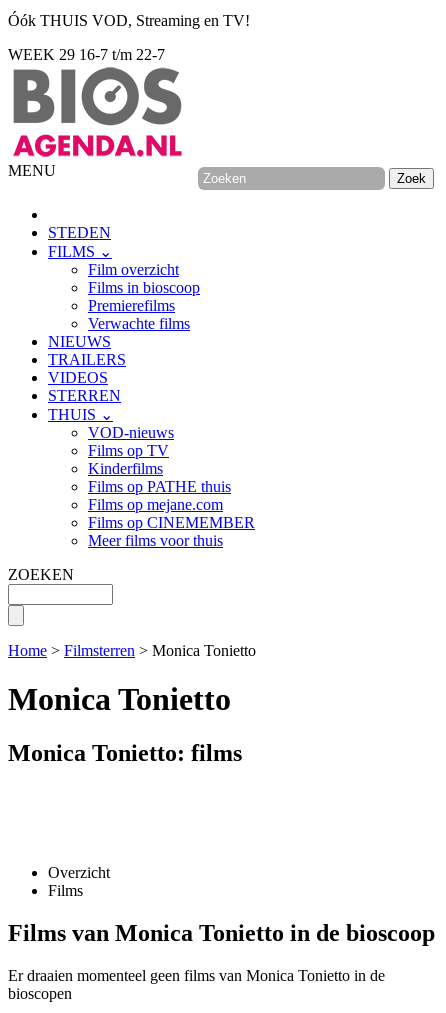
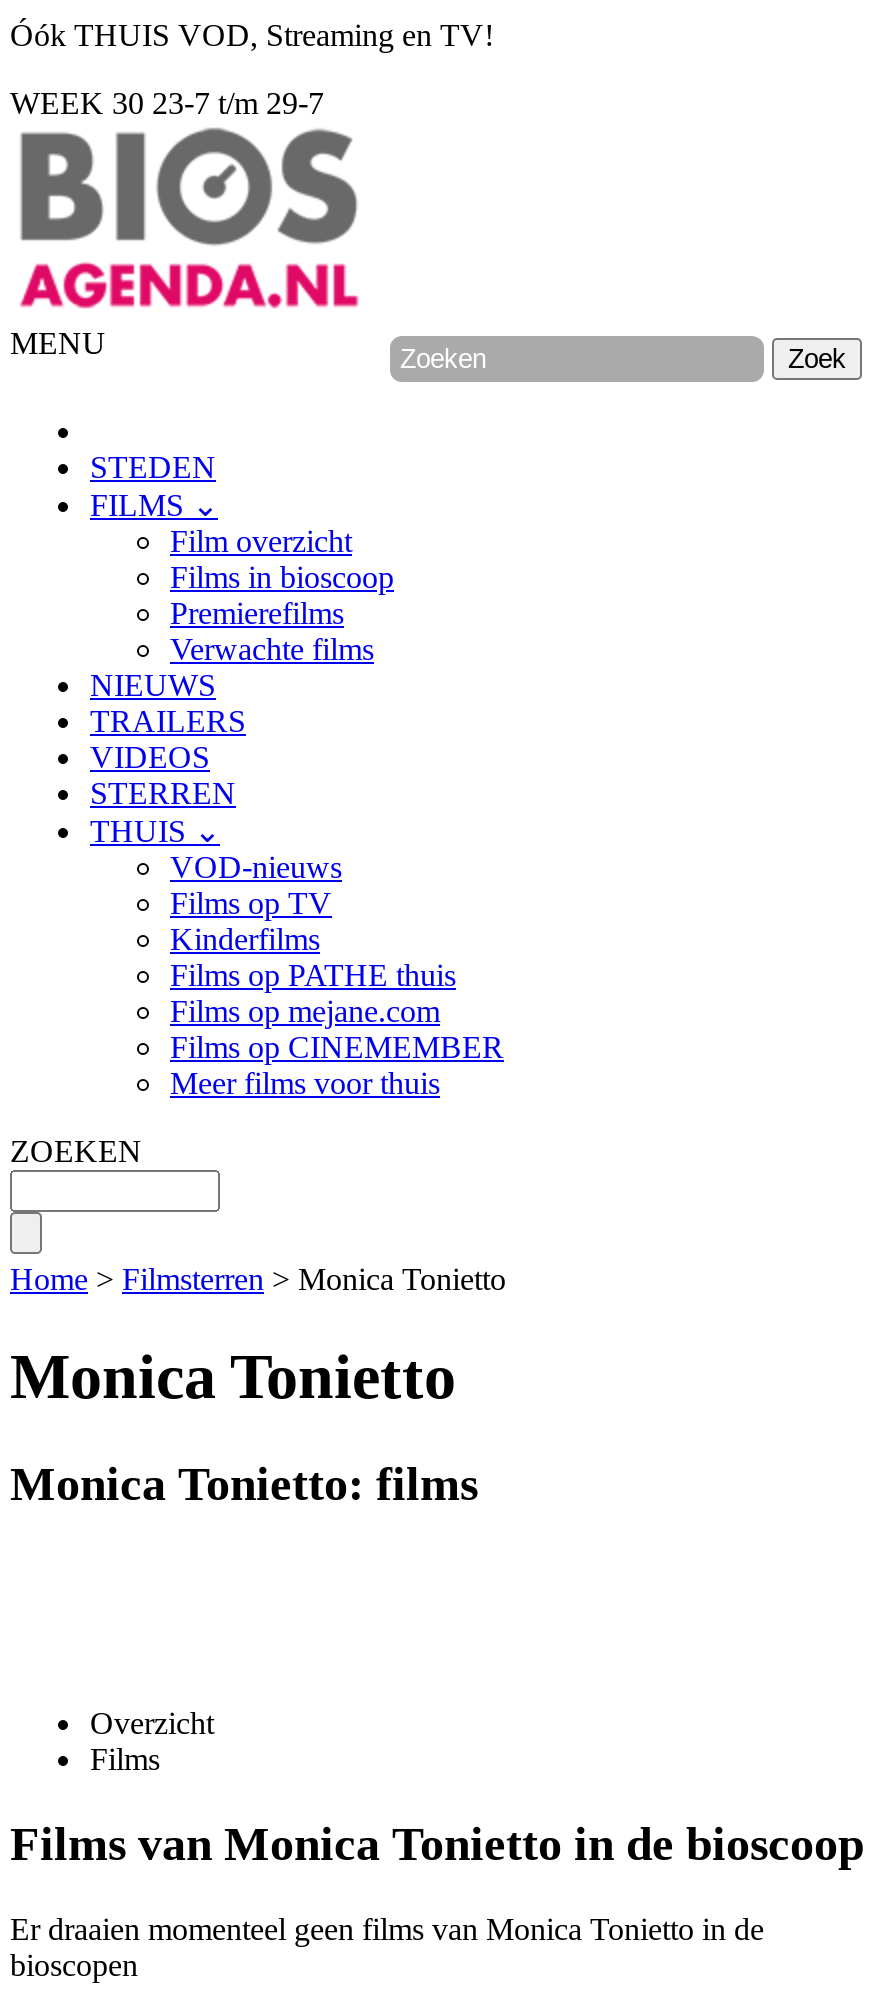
[8,46,165,63] WEEK 29 16-7 t/m 22-7 -> [10,86,324,120] WEEK 30 23-7 t/m 29-7

